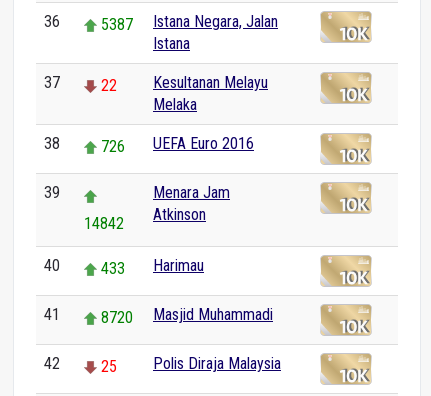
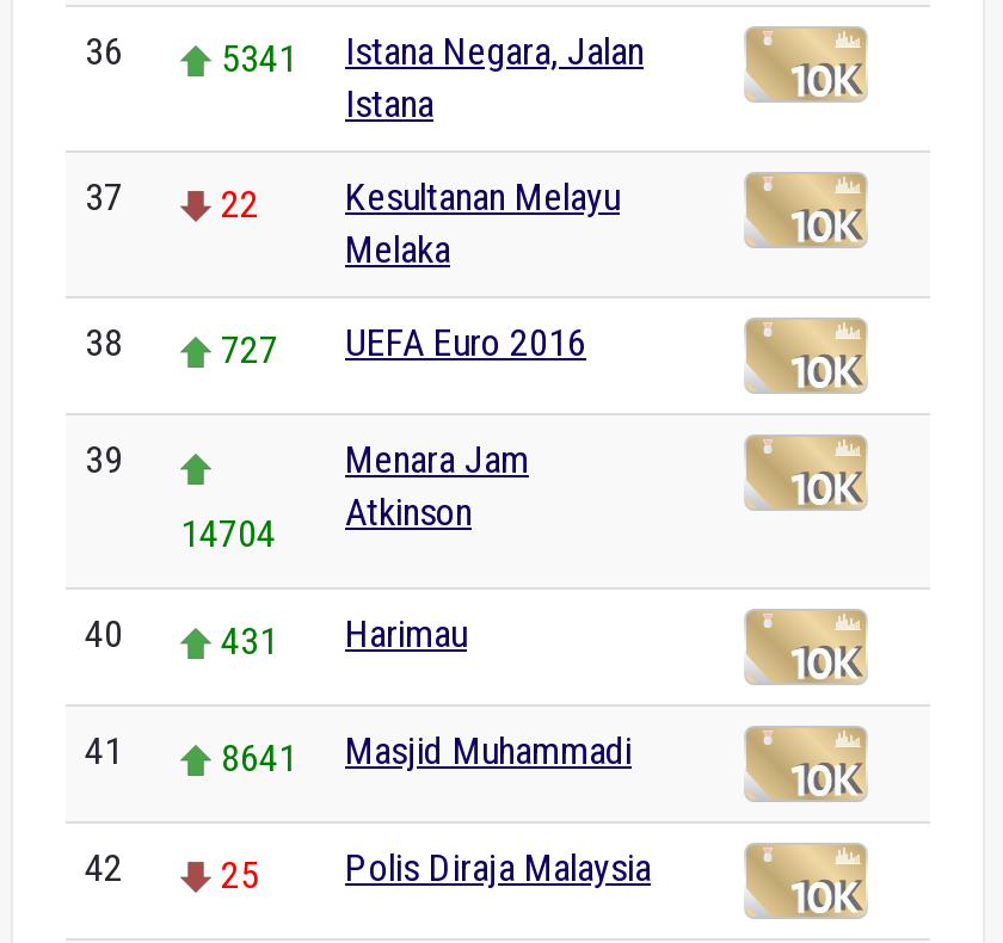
[44,12,278,34] 36 5387 Istana Negara, Jalan -> [85,29,644,81] 36 5341 Istana Negara, Jalan
[44,134,254,156] 38 726 UEFA Euro 2016 -> [85,320,586,372] 38 727 UEFA Euro 2016
[84,205,206,233] 14842 Atkinson -> [180,489,472,556] 14704 Atkinson
[44,256,204,278] 40 433 Harimau -> [85,611,467,664] 40 431 Harimau
[44,305,273,327] 41 8720 Masjid Muhammadi -> [85,728,632,781] 41 8641 Masjid Muhammadi

